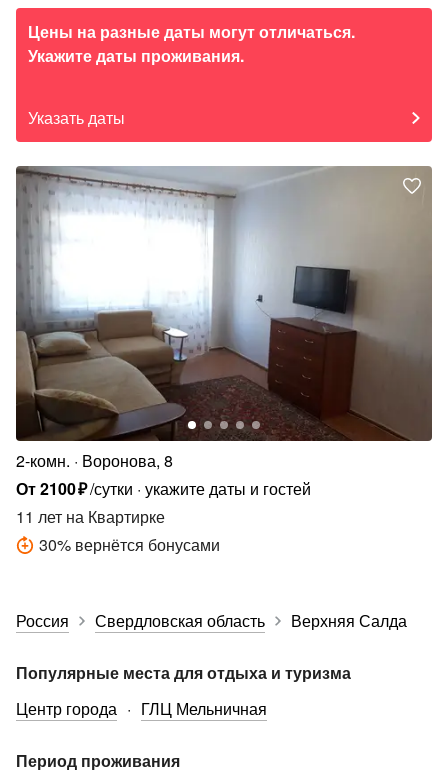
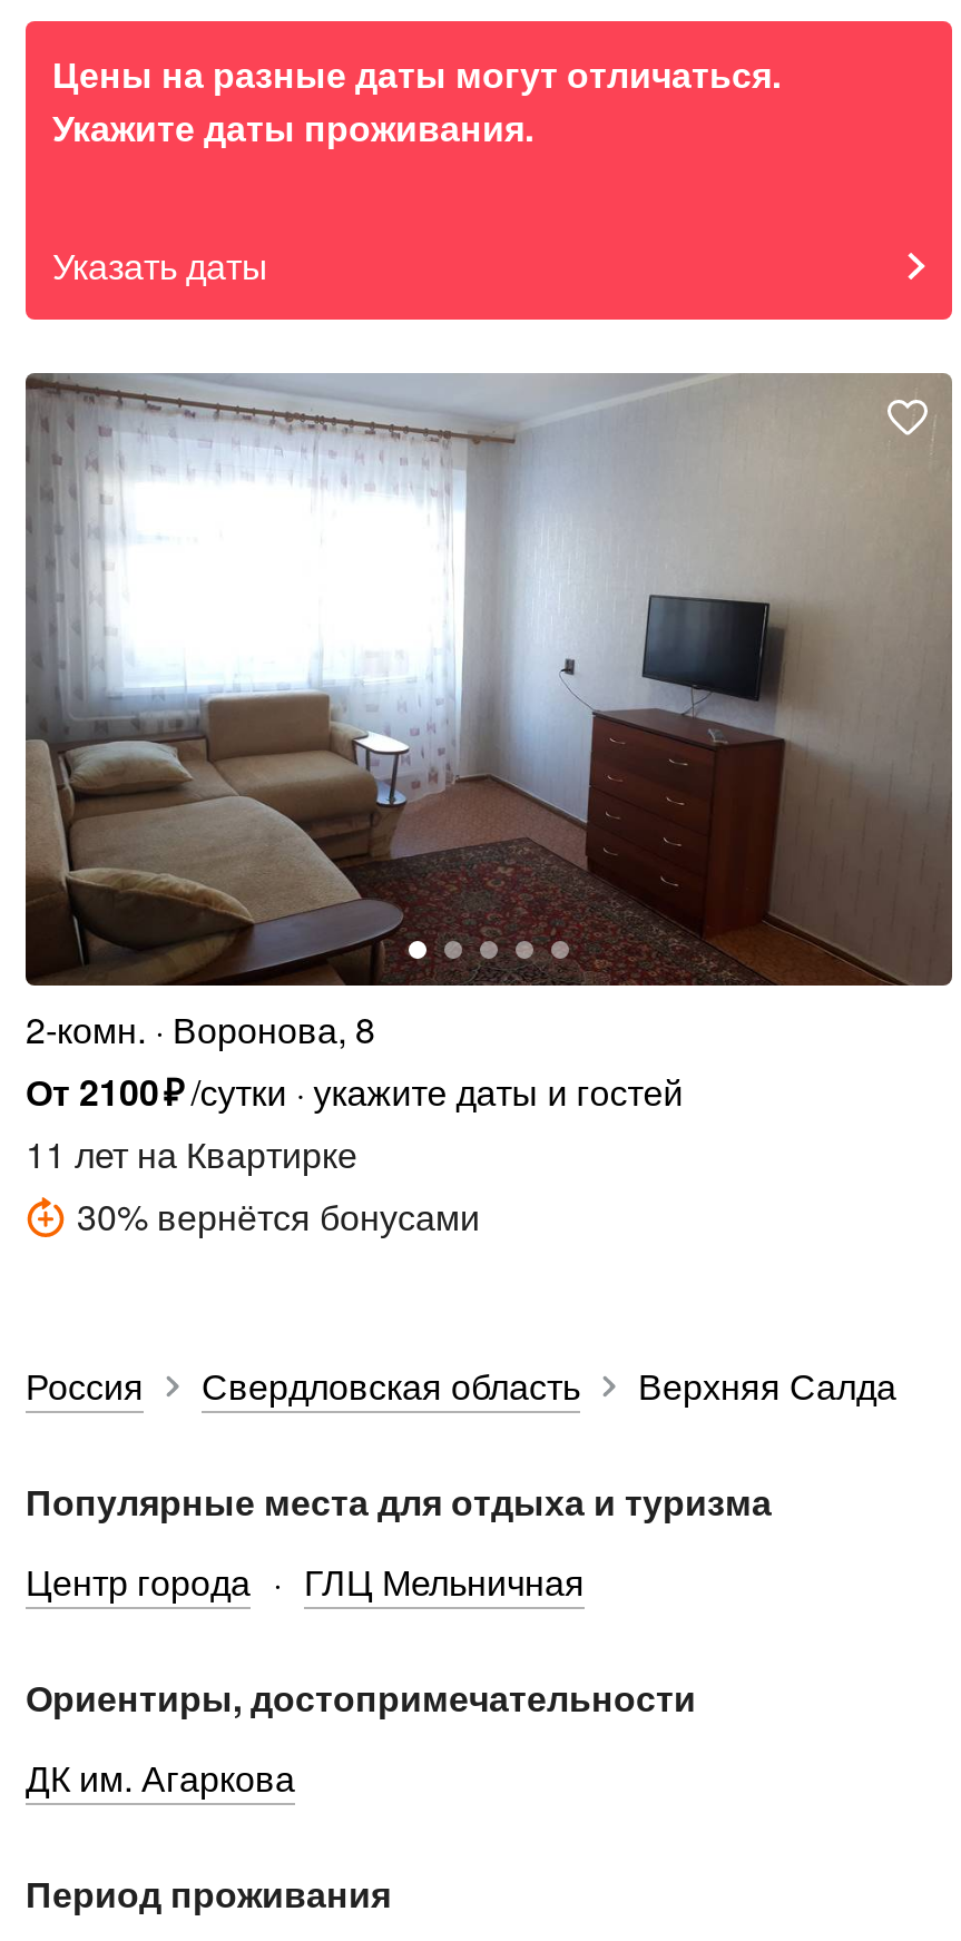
none -> [26,1672,696,1803] Ориентиры, достопримечательности | ДК им. Агаркова

